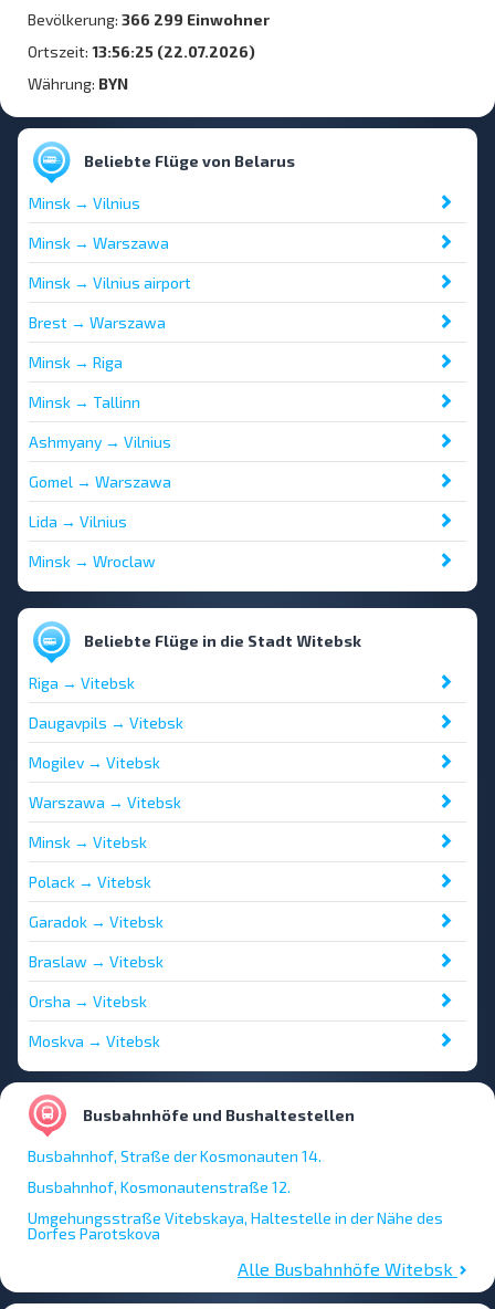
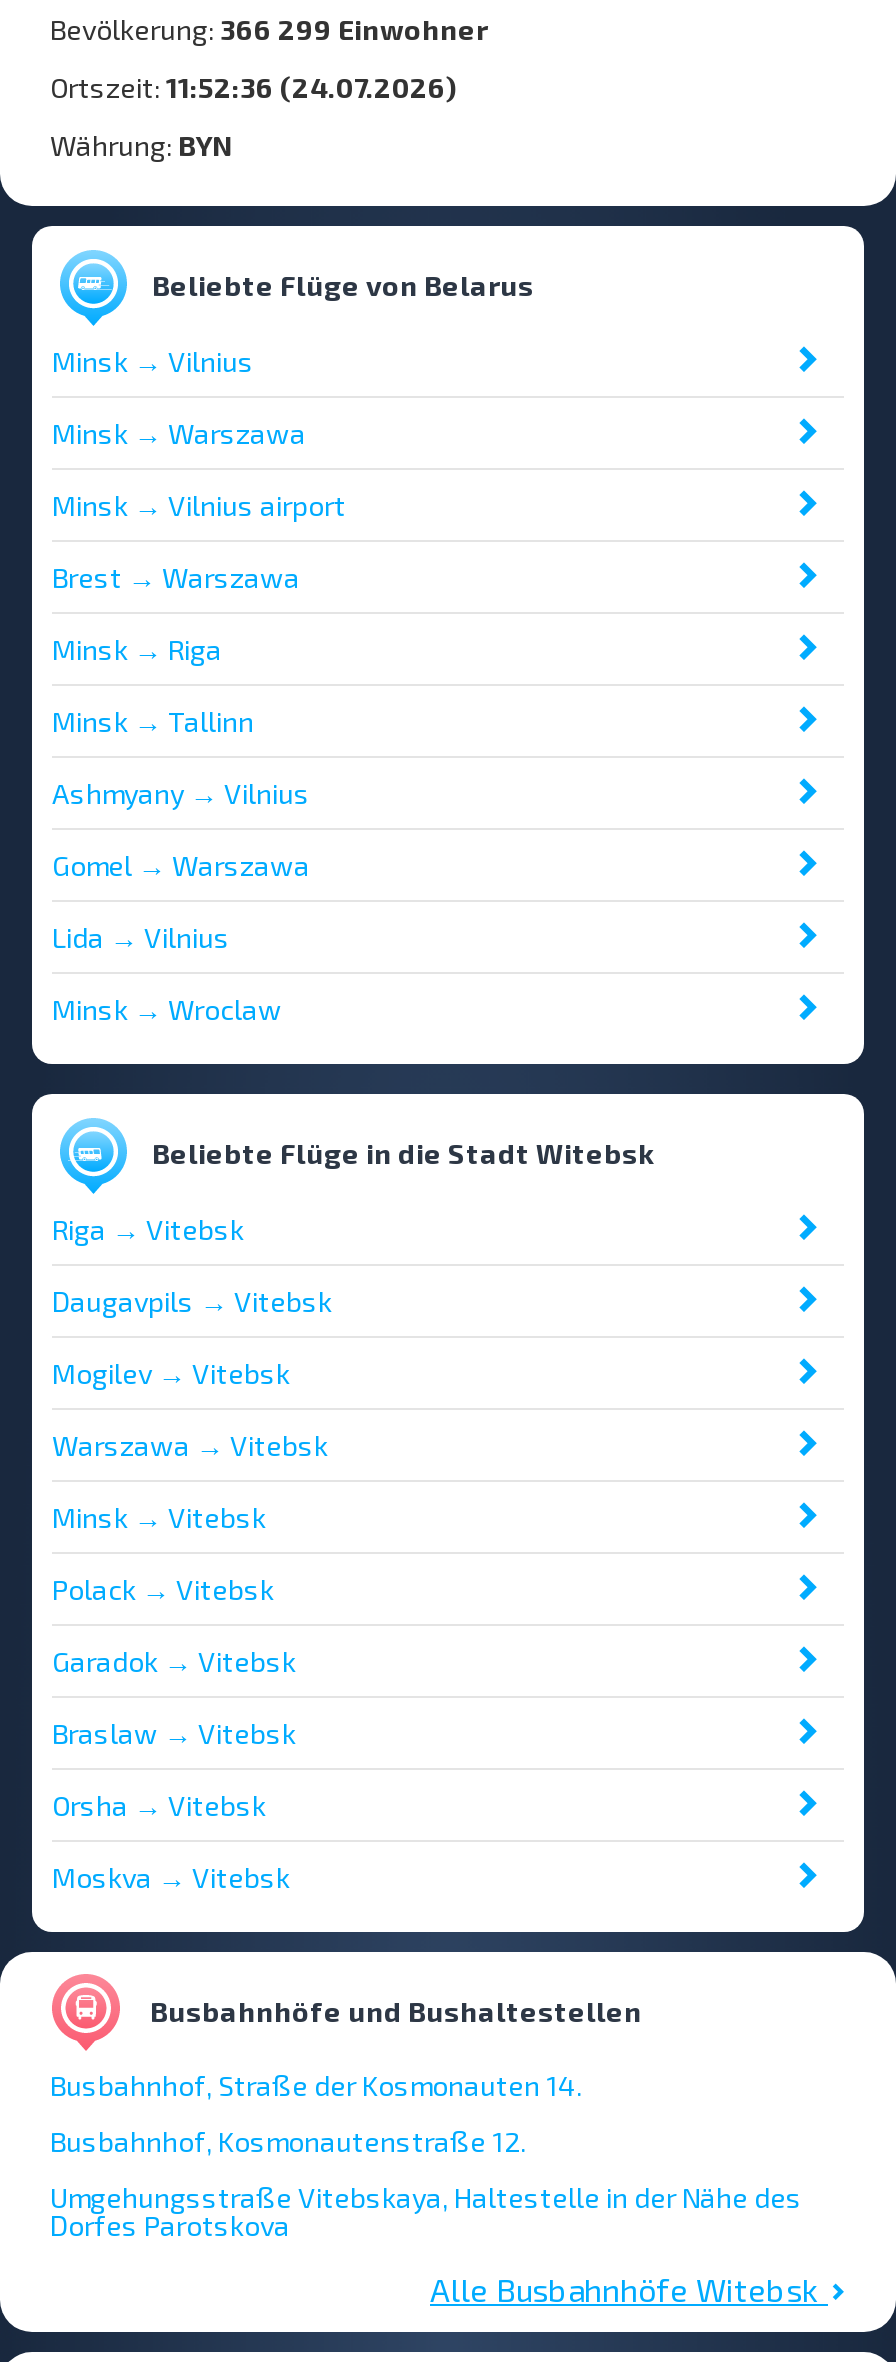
[28,42,255,61] Ortszeit: 13:56:25 (22.07.2026) -> [50,70,458,104] Ortszeit: 11:52:36 (24.07.2026)

